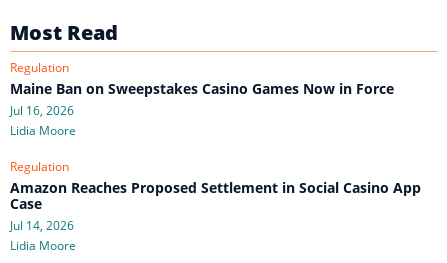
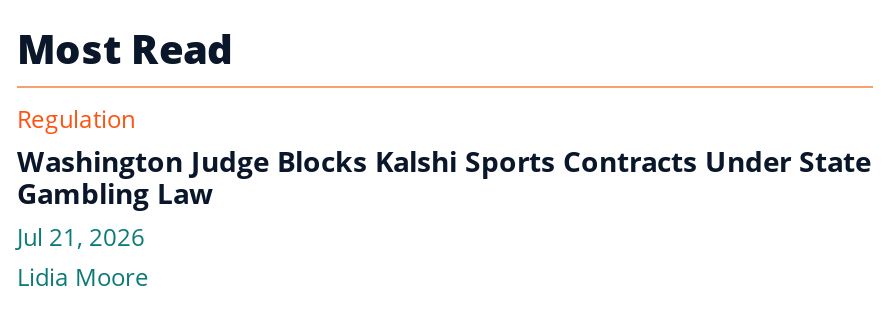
[10,79,421,234] Maine Ban on Sweepstakes Casino Games Now in Force | Jul 16, 2026 | Lidia Moore | Regulation | Amazon Reaches Proposed Settlement in Social Casino App | Case | Jul 14, 2026 -> [17,143,871,255] Washington Judge Blocks Kalshi Sports Contracts Under State | Gambling Law | Jul 21, 2026

